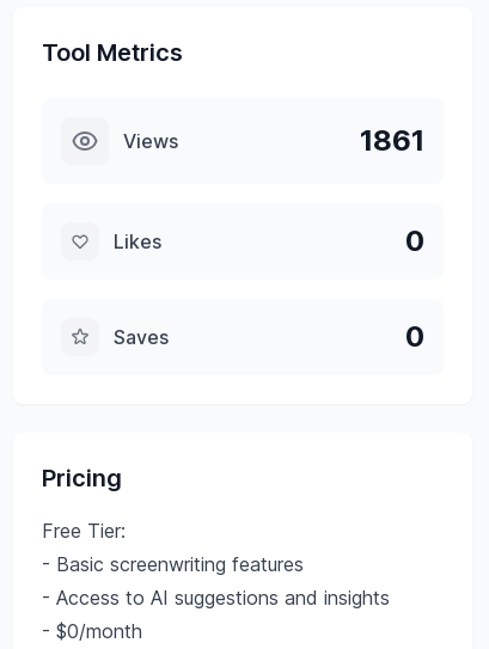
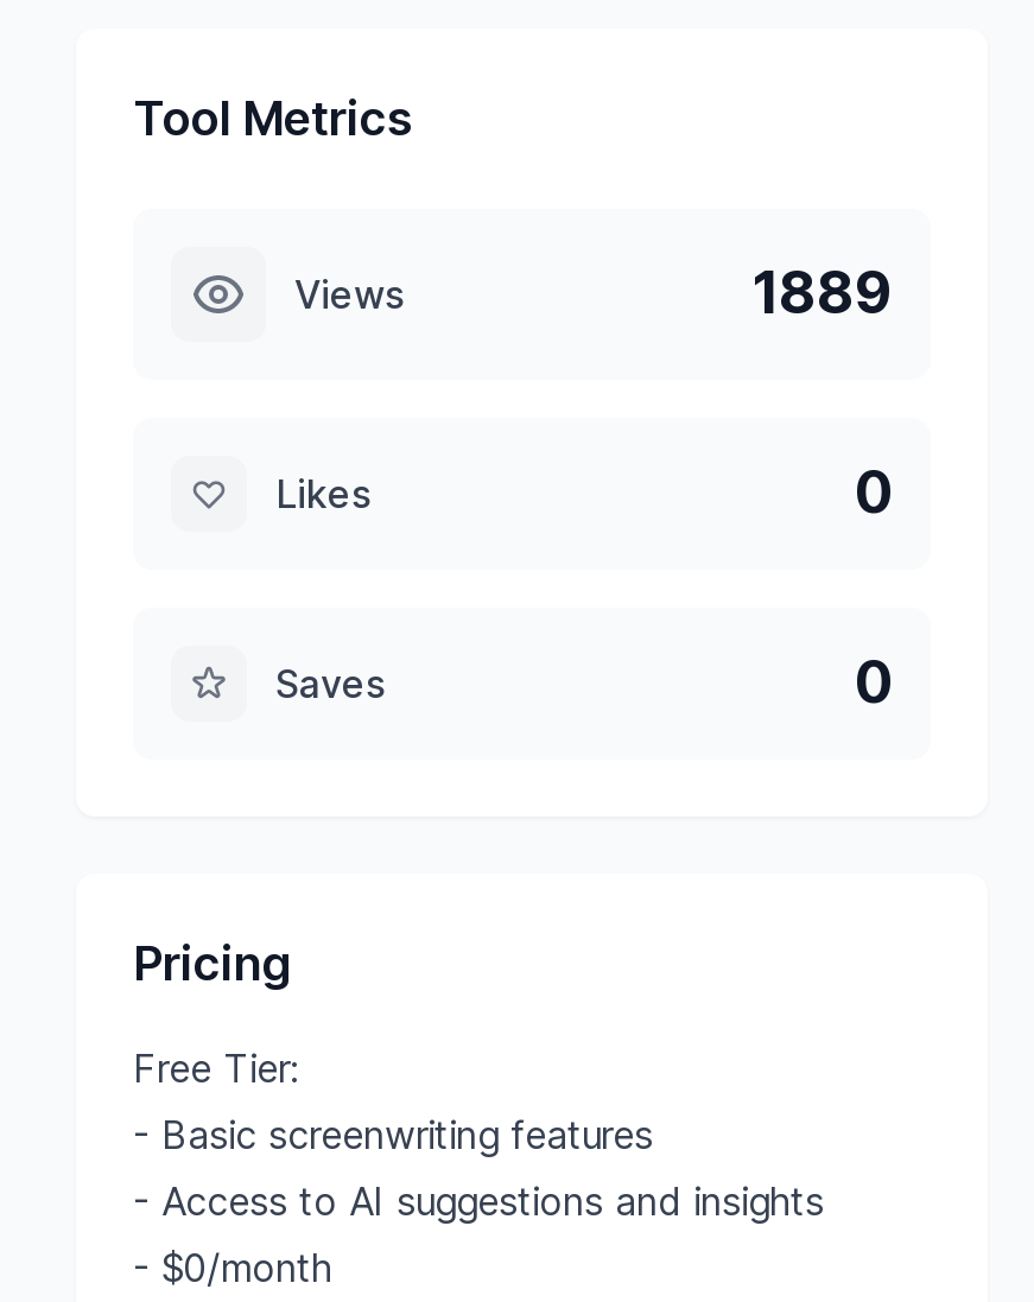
[360,123,424,158] 1861 -> [753,259,893,328] 1889

